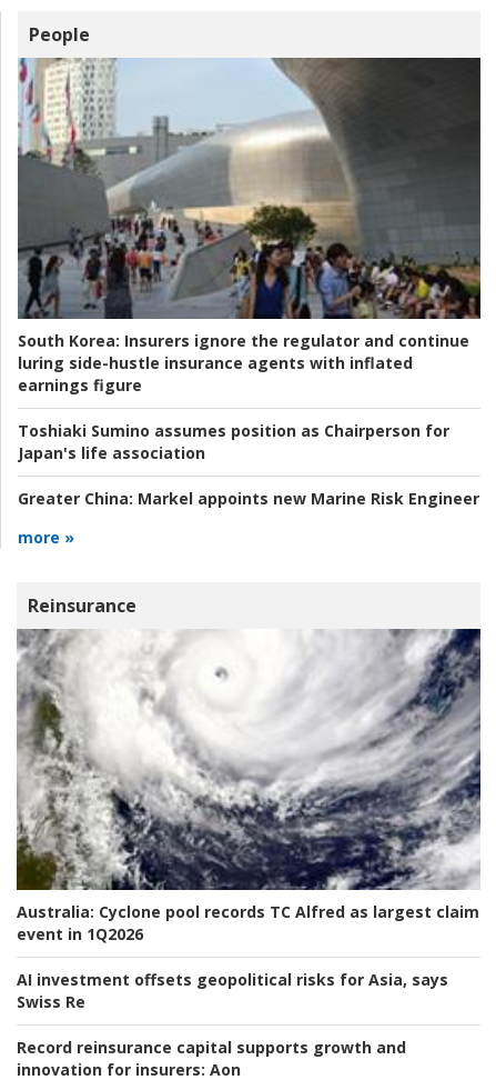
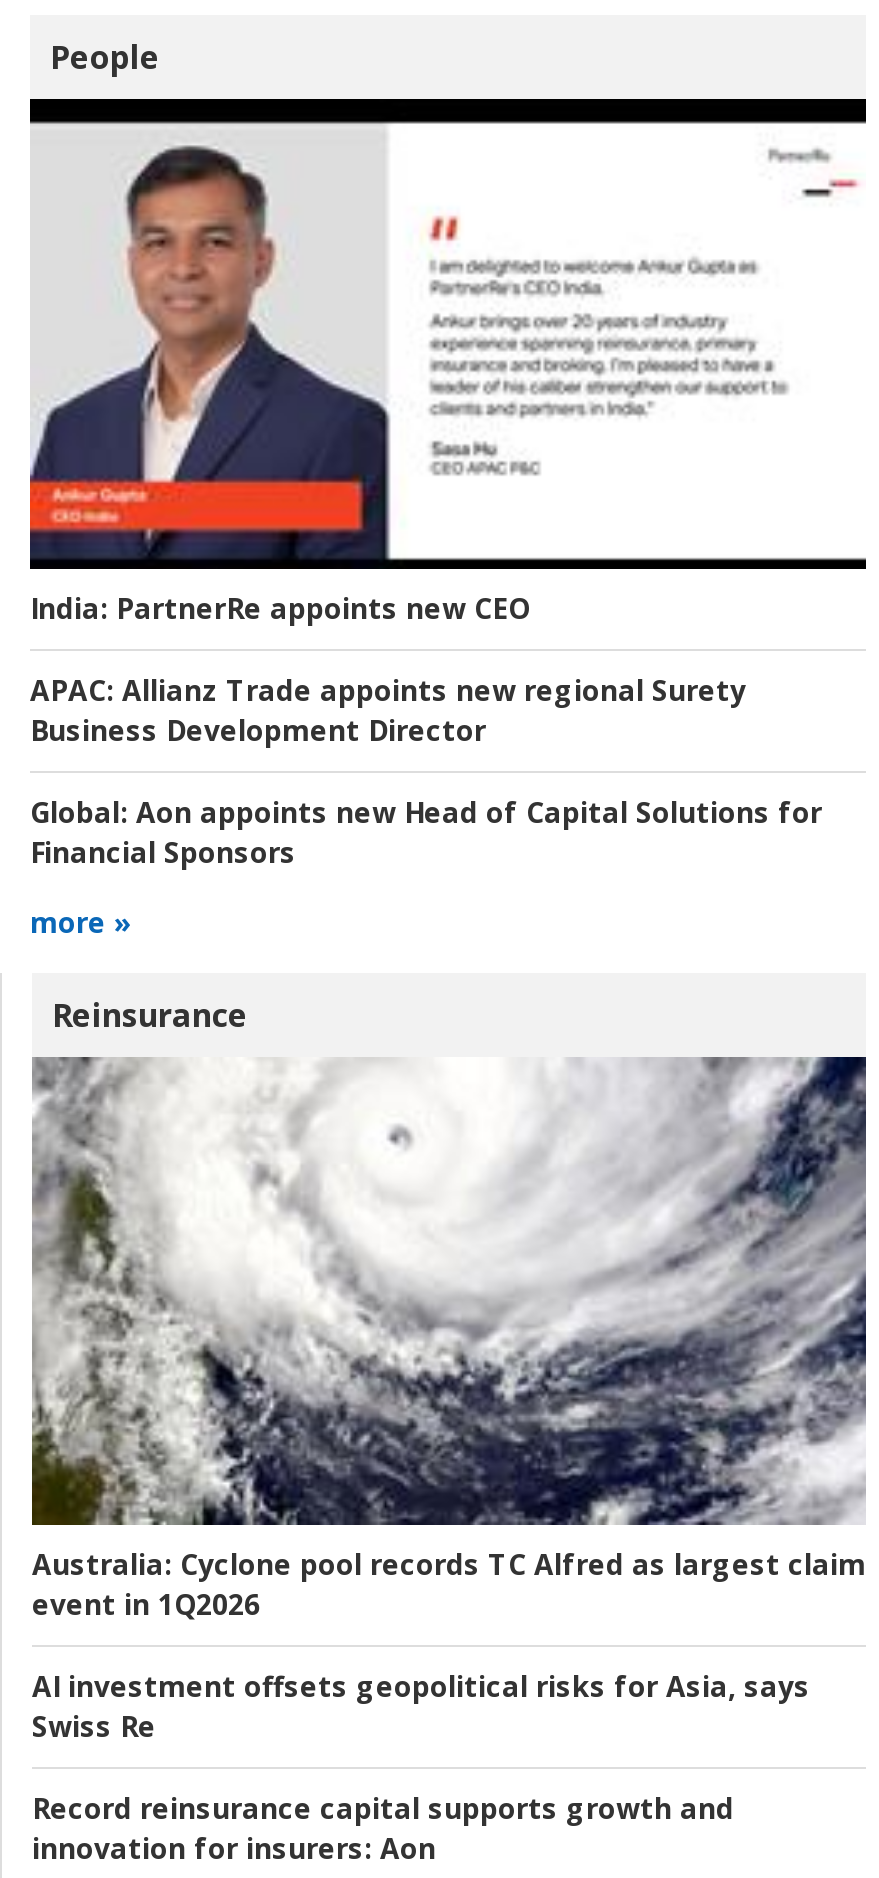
[17,58,482,395] [image] | South Korea: Insurers ignore the regulator and continue | luring side-hustle insurance agents with inflated | earnings figure -> [28,96,866,626] [image] | India: PartnerRe appoints new CEO
[18,419,449,463] Toshiaki Sumino assumes position as Chairperson for | Japan's life association -> [30,670,746,748] APAC: Allianz Trade appoints new regional Surety | Business Development Director
[18,487,479,508] Greater China: Markel appoints new Marine Risk Engineer -> [30,792,822,870] Global: Aon appoints new Head of Capital Solutions for | Financial Sponsors

